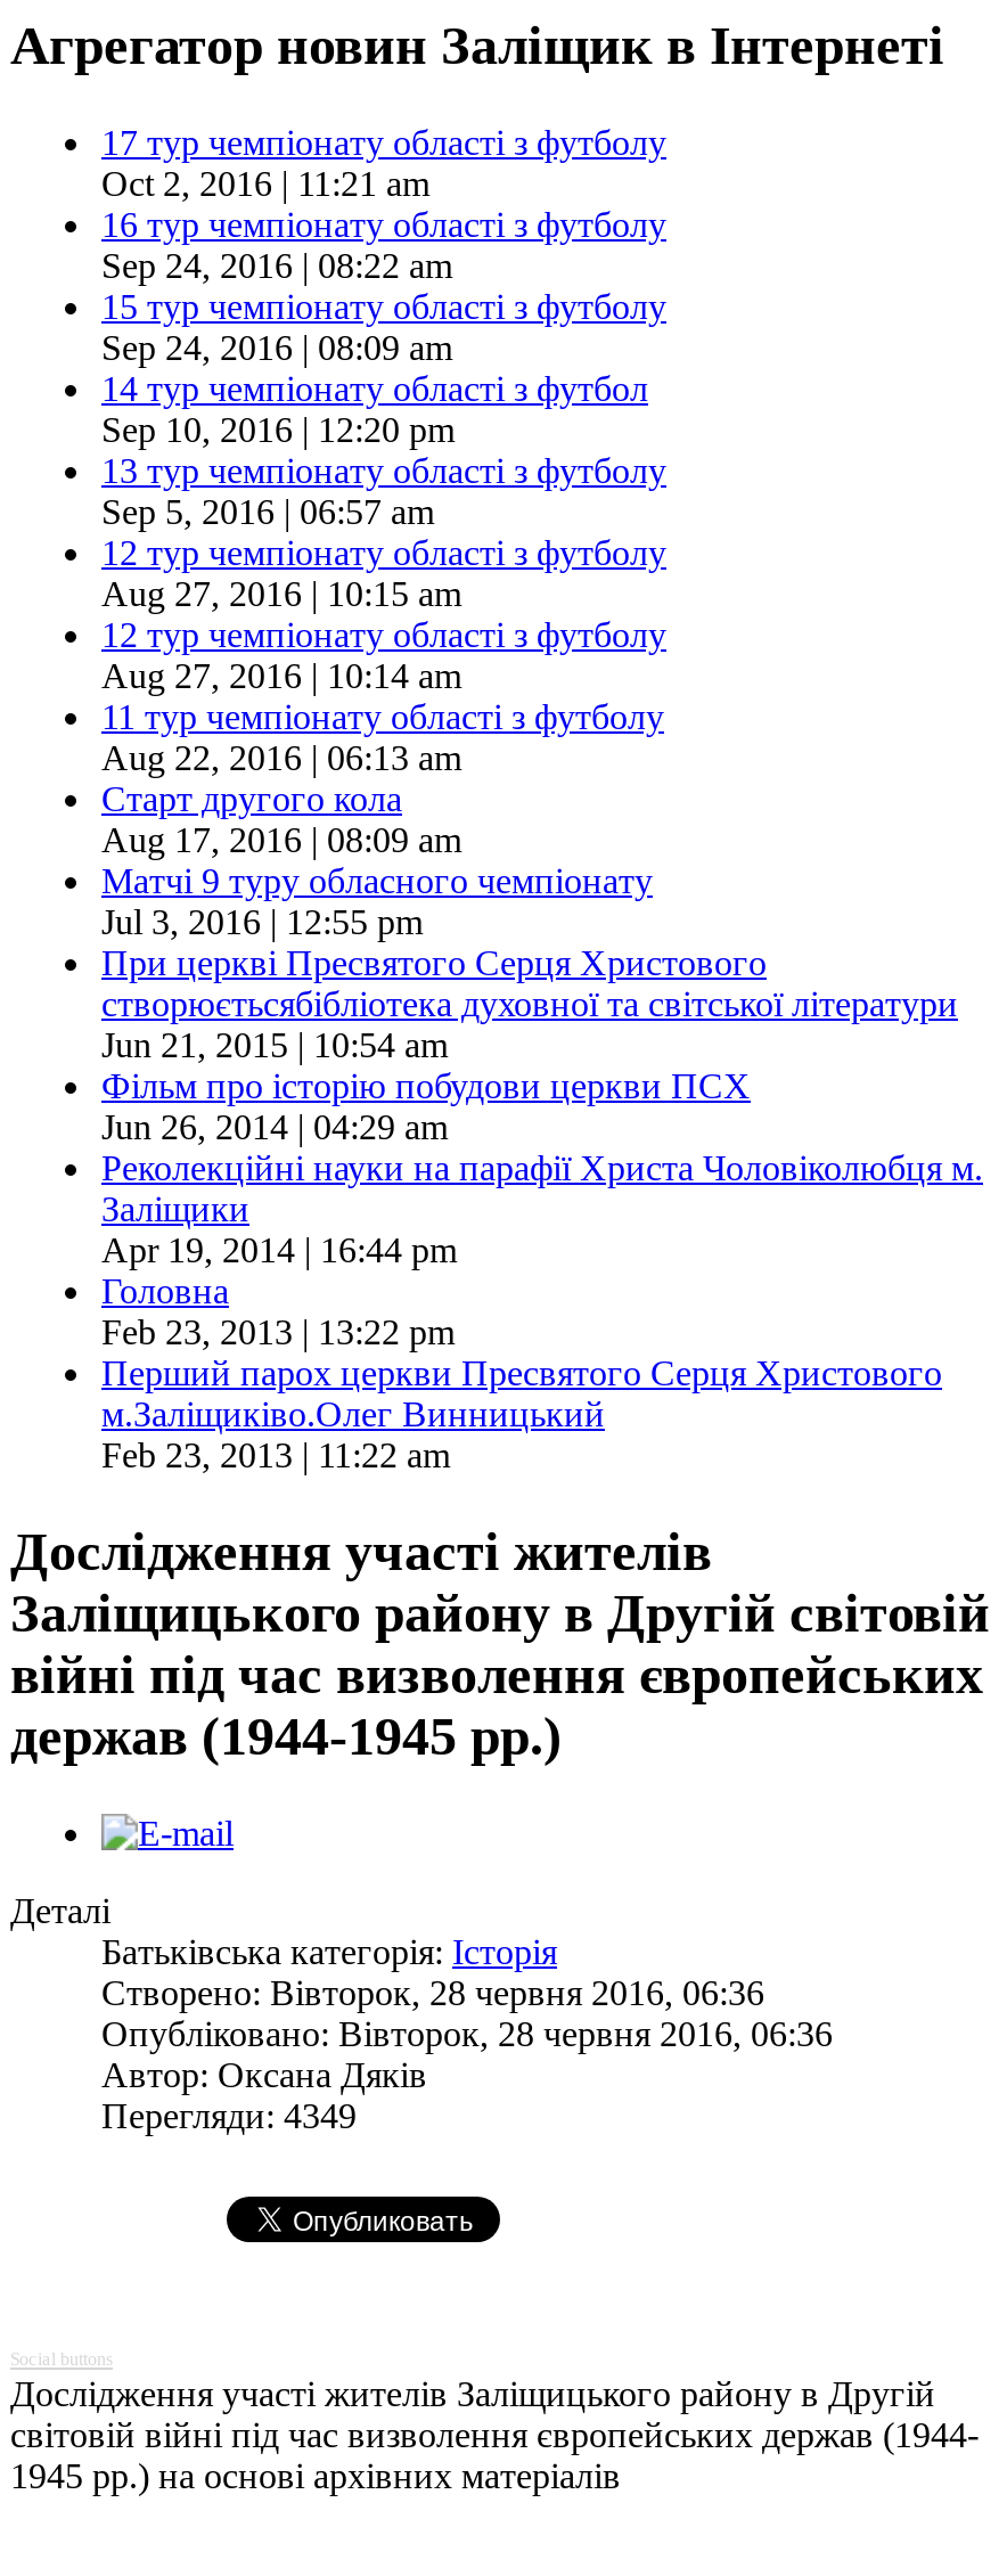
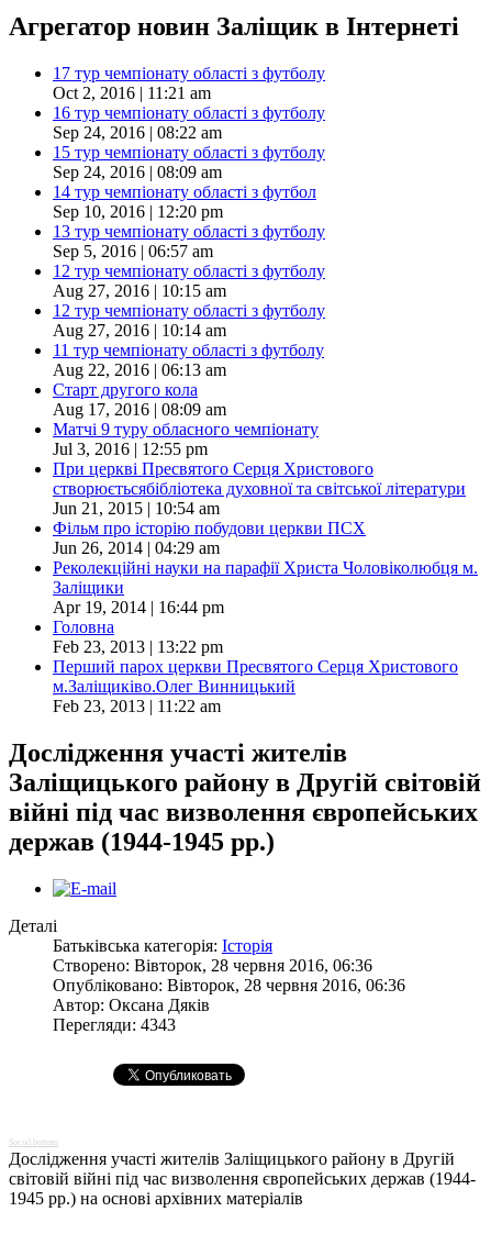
[101,2095,357,2134] Перегляди: 4349 -> [53,1015,176,1034] Перегляди: 4343

